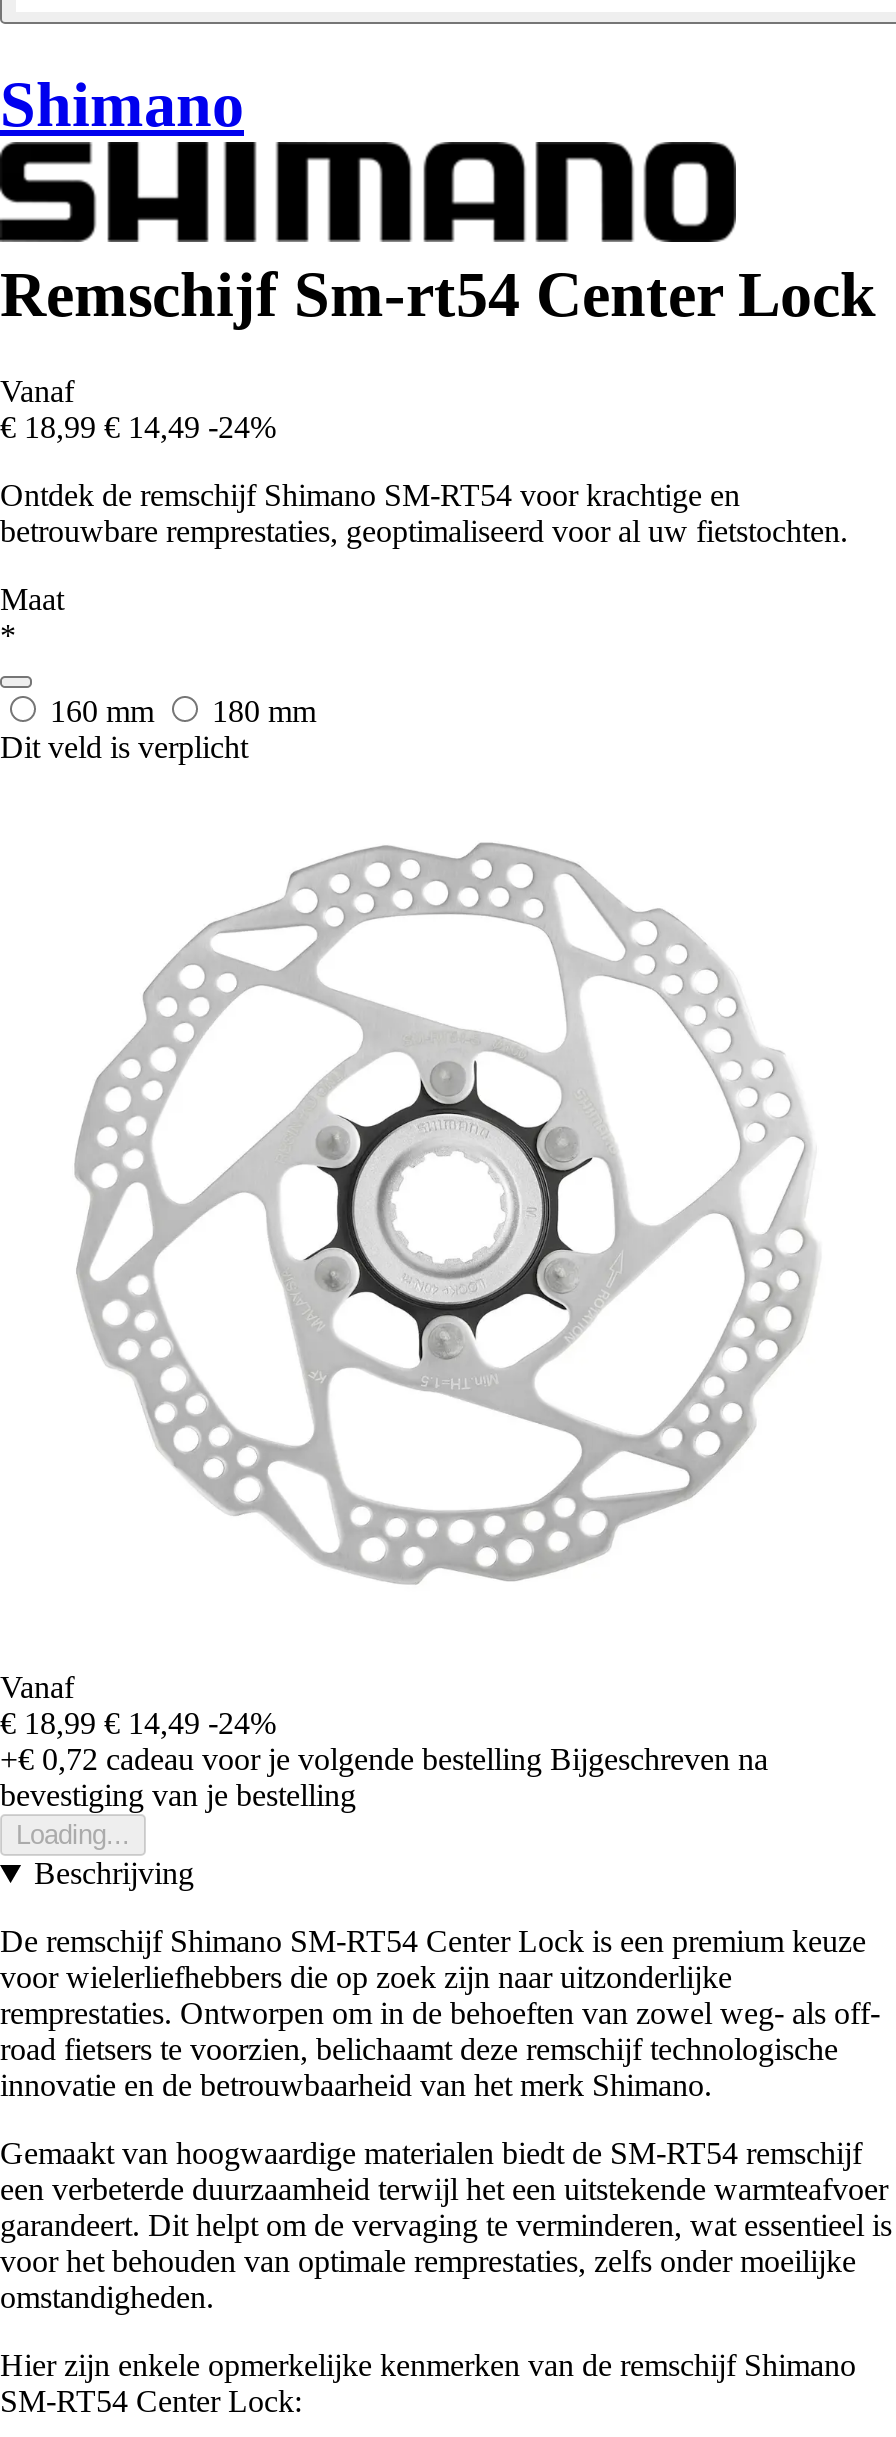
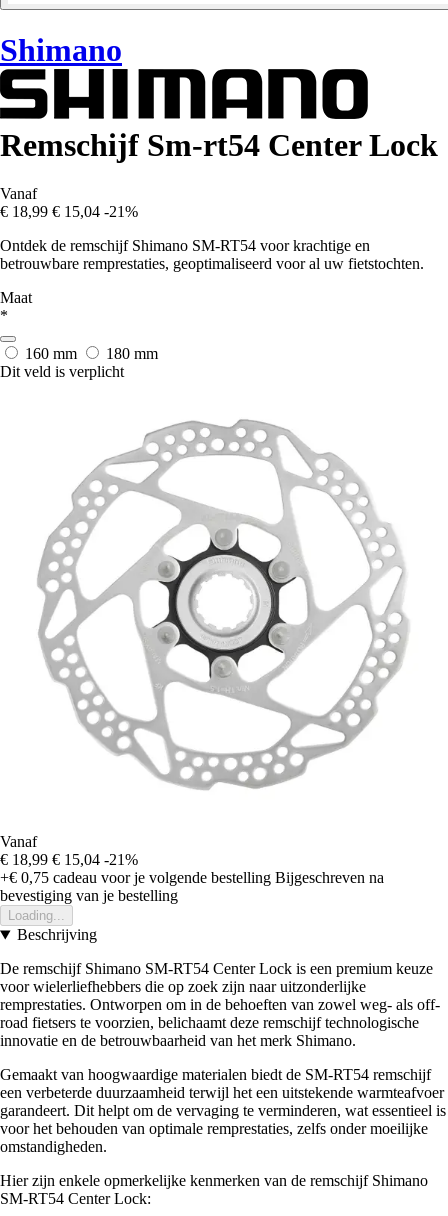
[0,411,276,445] € 18,99 € 14,49 -24% -> [0,203,138,220] € 18,99 € 15,04 -21%
[0,1707,276,1741] € 18,99 € 14,49 -24% -> [0,851,138,868] € 18,99 € 15,04 -21%
[0,1743,768,1777] +€ 0,72 cadeau voor je volgende bestelling Bijgeschreven na -> [0,869,384,886] +€ 0,75 cadeau voor je volgende bestelling Bijgeschreven na

